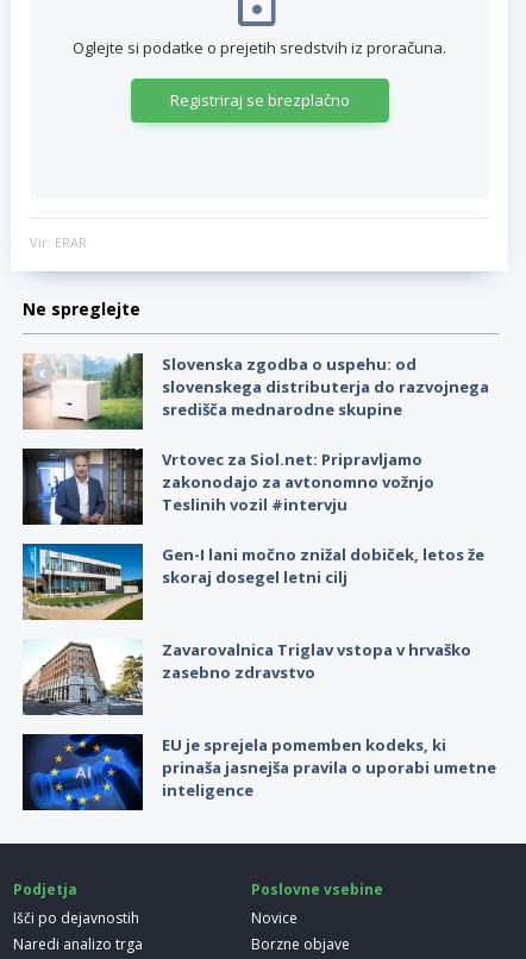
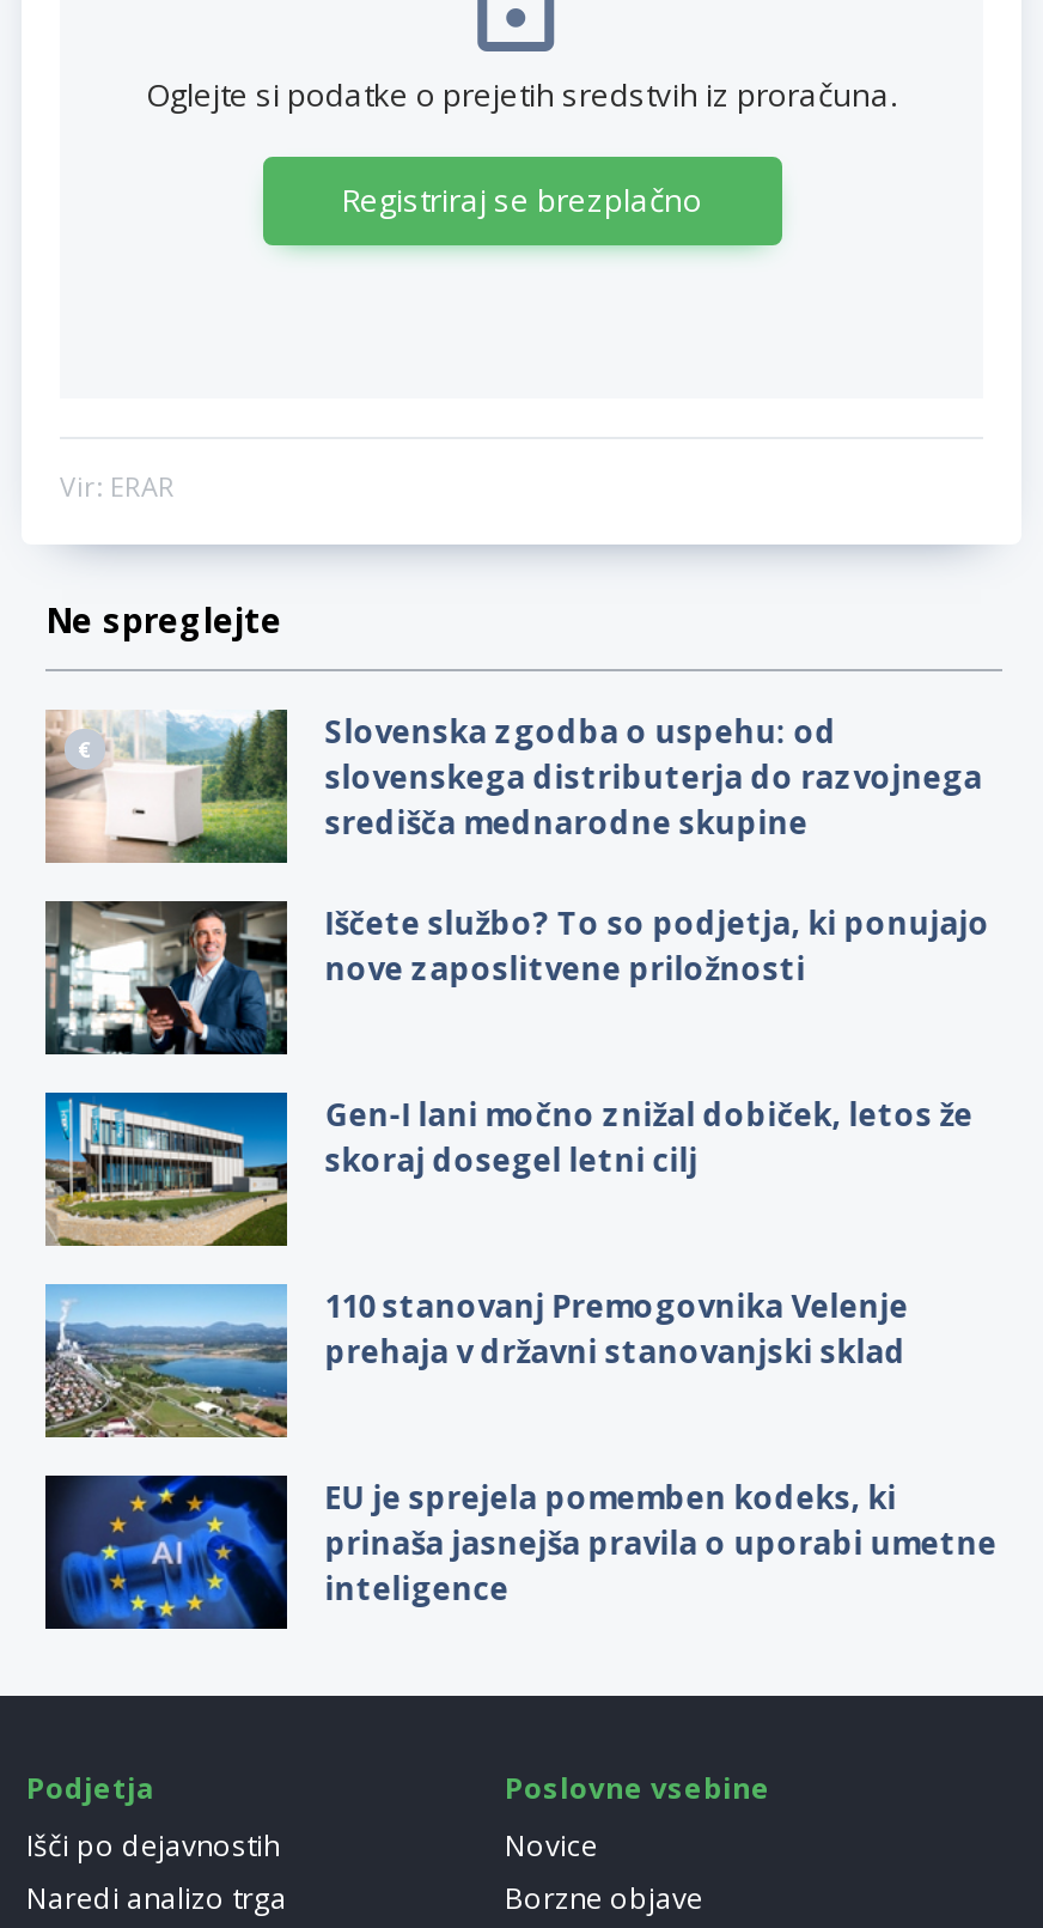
[21,448,434,526] [image] | Vrtovec za Siol.net: Pripravljamo | zakonodajo za avtonomno vožnjo | Teslinih vozil #intervju -> [45,900,990,1057] [image] | Iščete službo? To so podjetja, ki ponujajo | nove zaposlitvene priložnosti
[23,638,471,716] [image] | Zavarovalnica Triglav vstopa v hrvaško | zasebno zdravstvo -> [43,1282,909,1440] [image] | 110 stanovanj Premogovnika Velenje | prehaja v državni stanovanjski sklad

